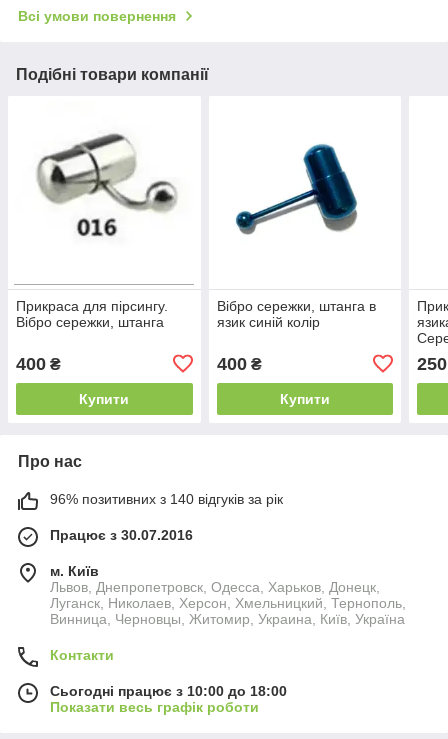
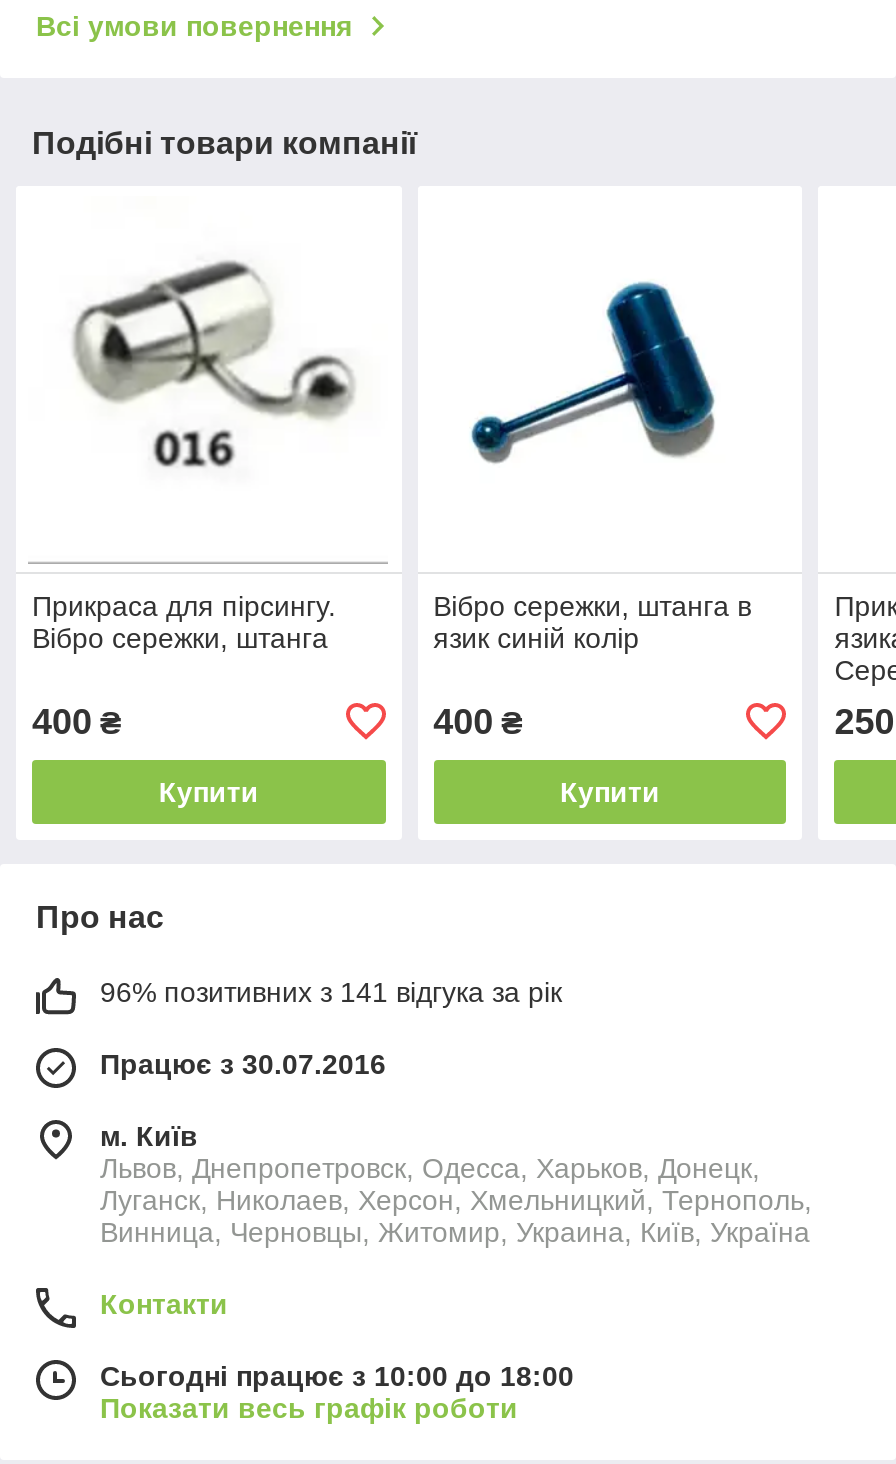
[50,491,283,507] 96% позитивних з 140 відгуків за рік -> [100,976,562,1008] 96% позитивних з 141 відгука за рік

